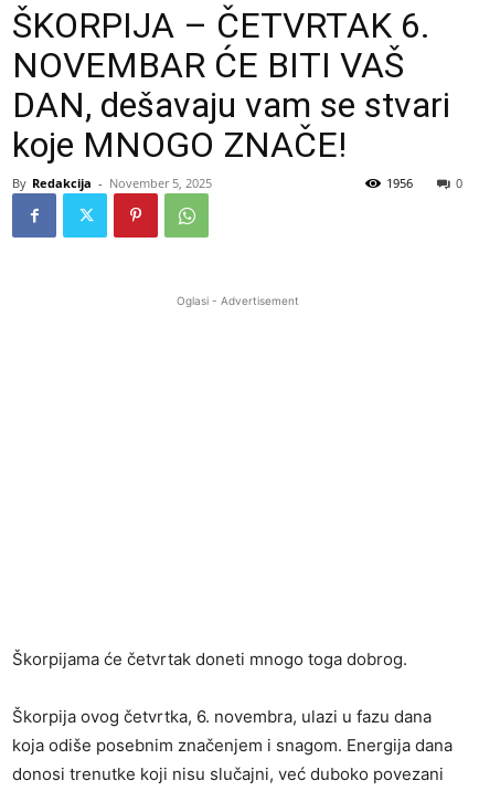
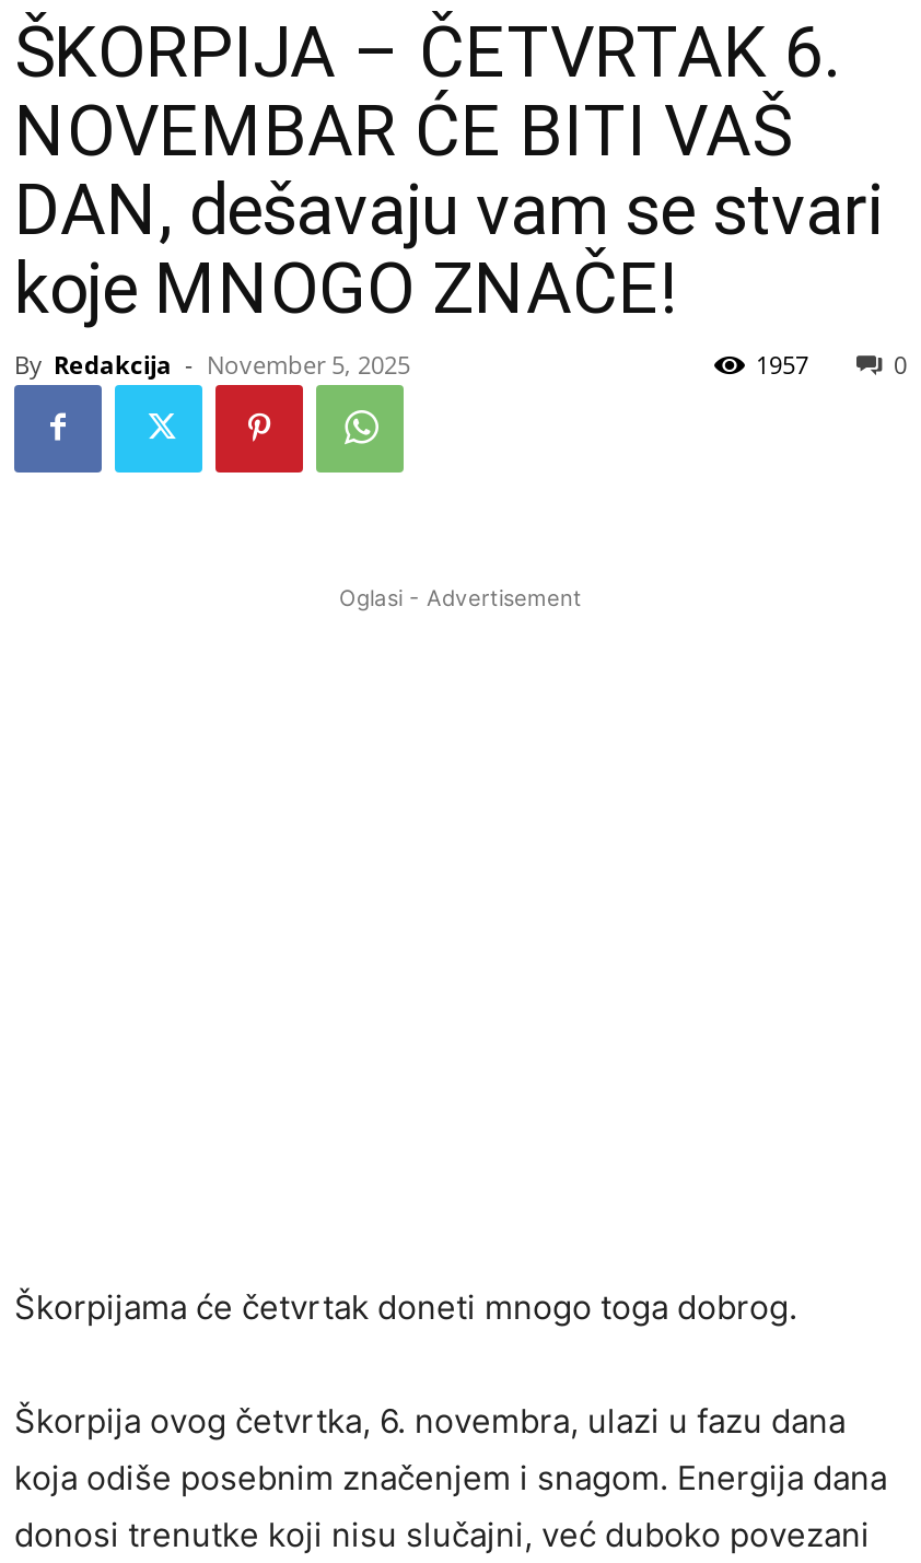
[386,175,413,192] 1956 -> [756,347,808,379] 1957

